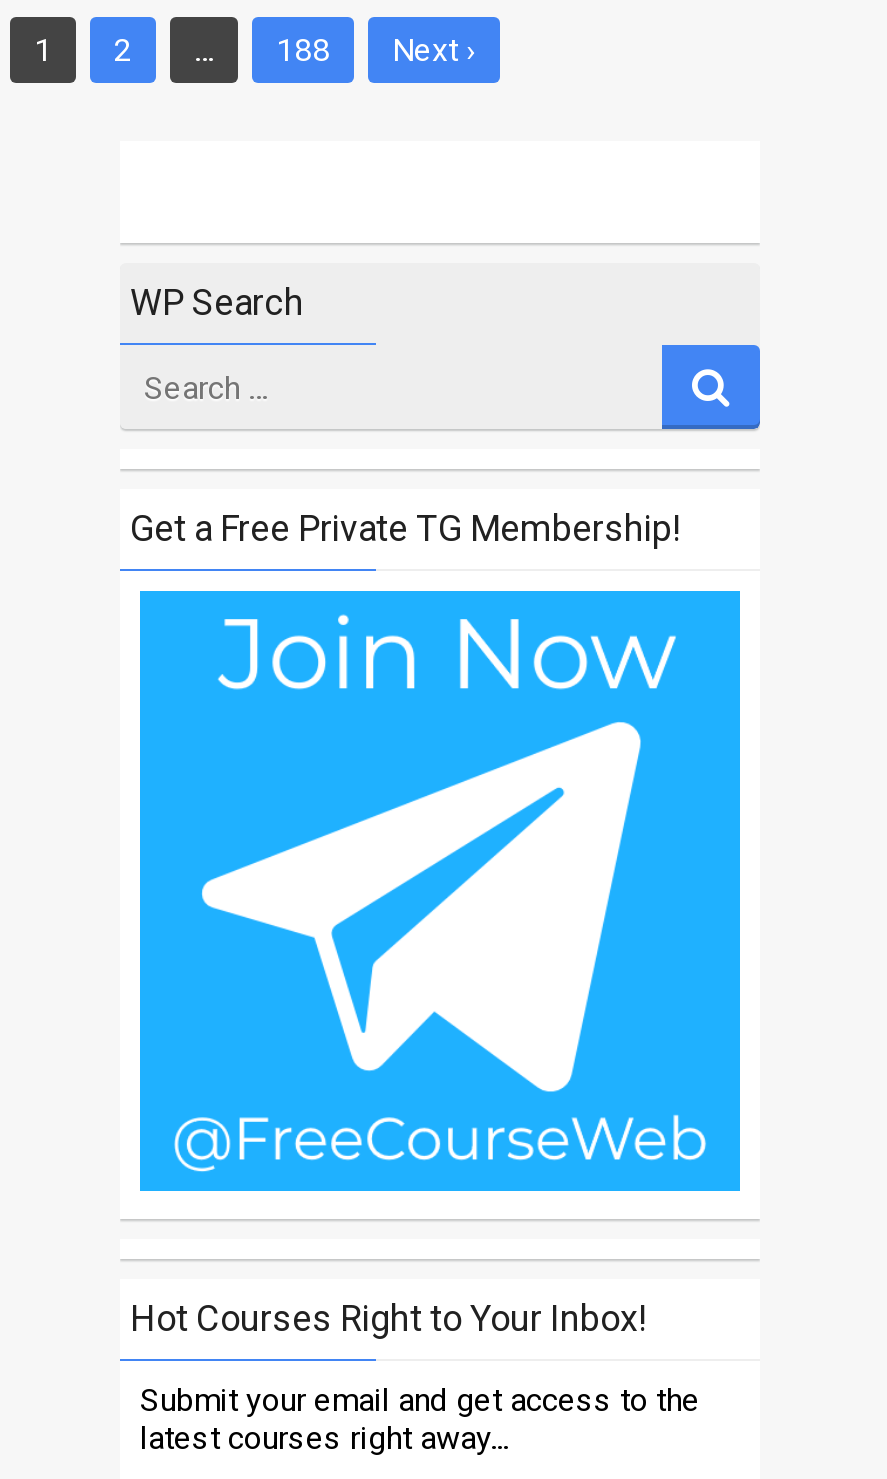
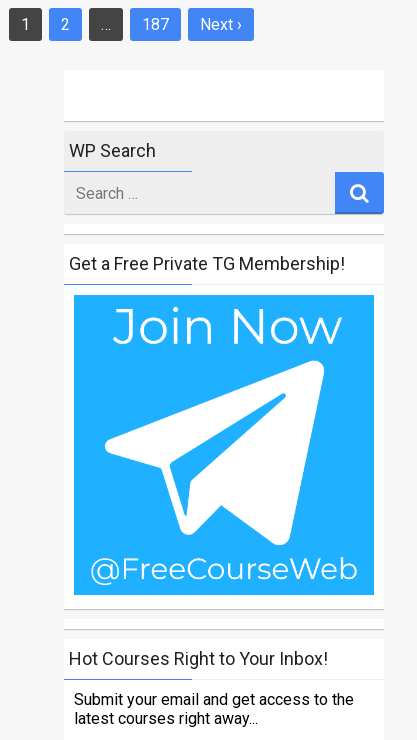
[276,31,330,69] 188 -> [142,15,169,34] 187

